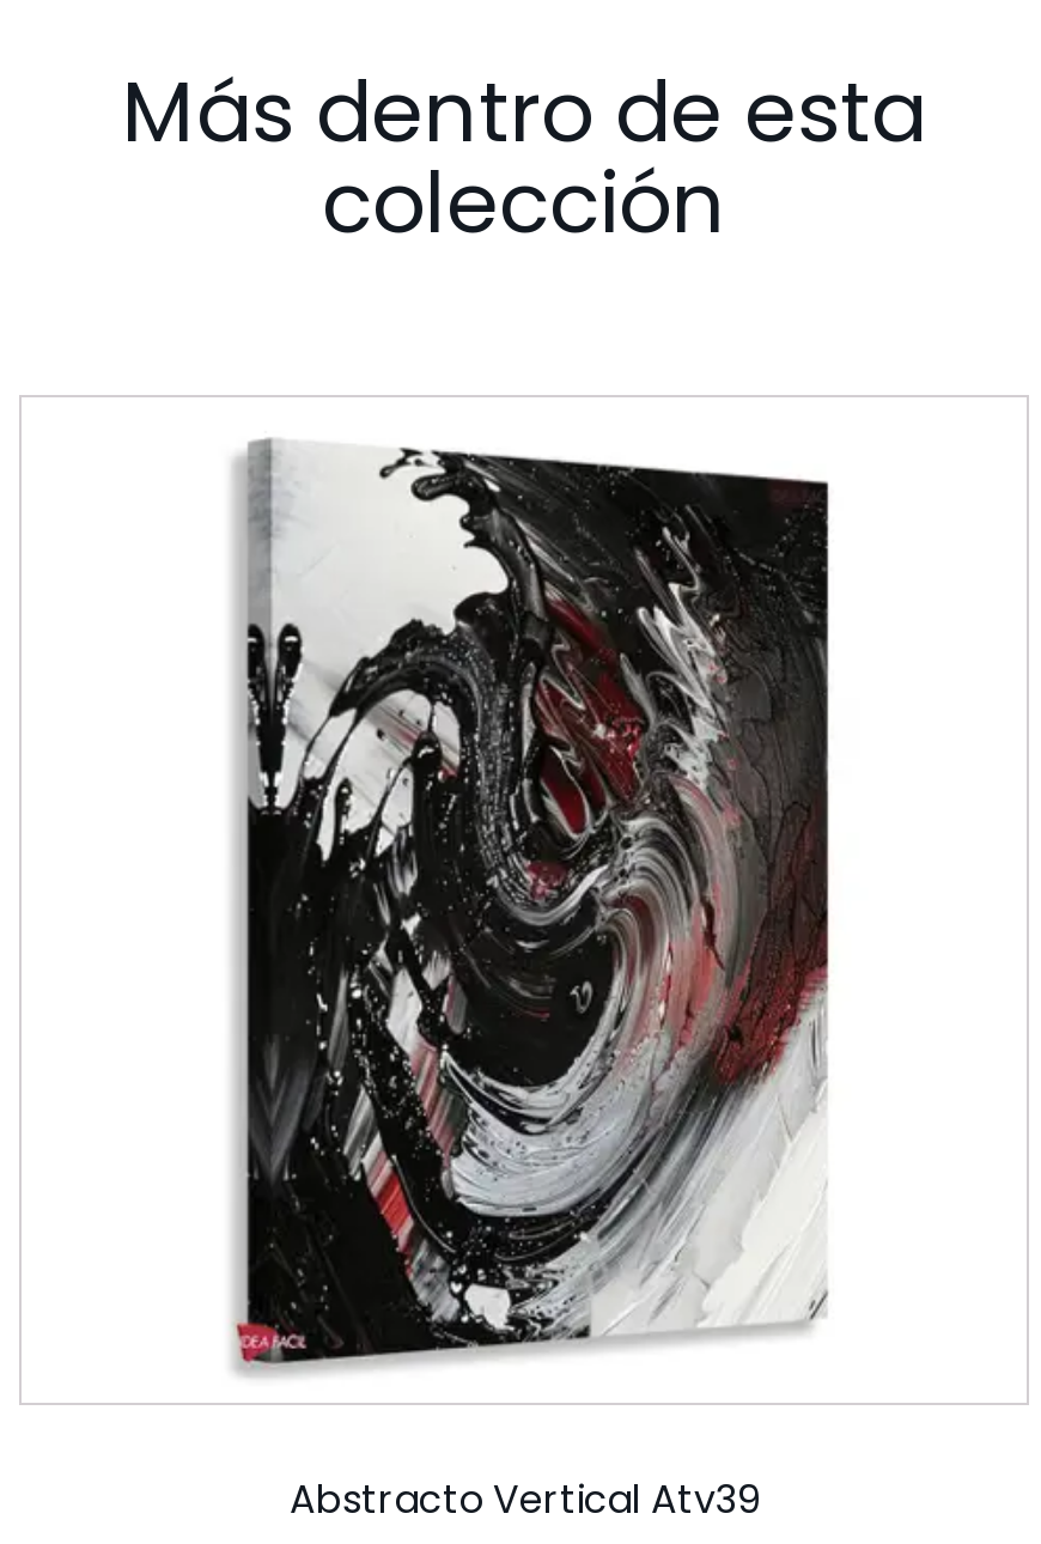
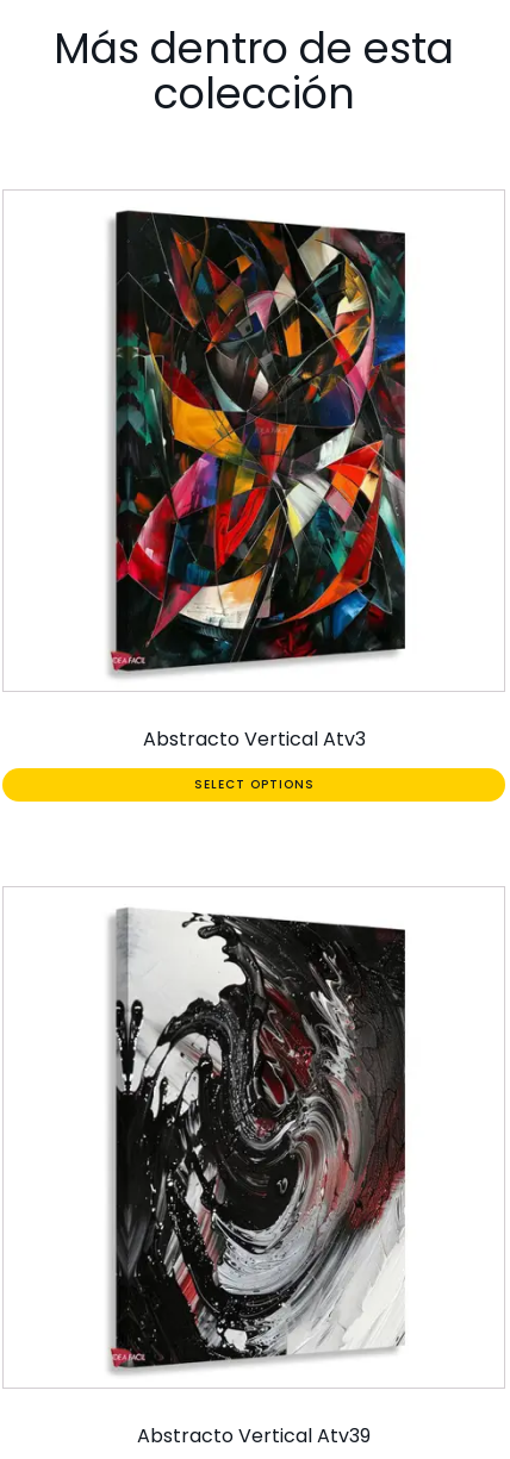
none -> [116,210,406,671] [image]
none -> [142,725,365,793] Abstracto Vertical Atv3 | SELECT OPTIONS

